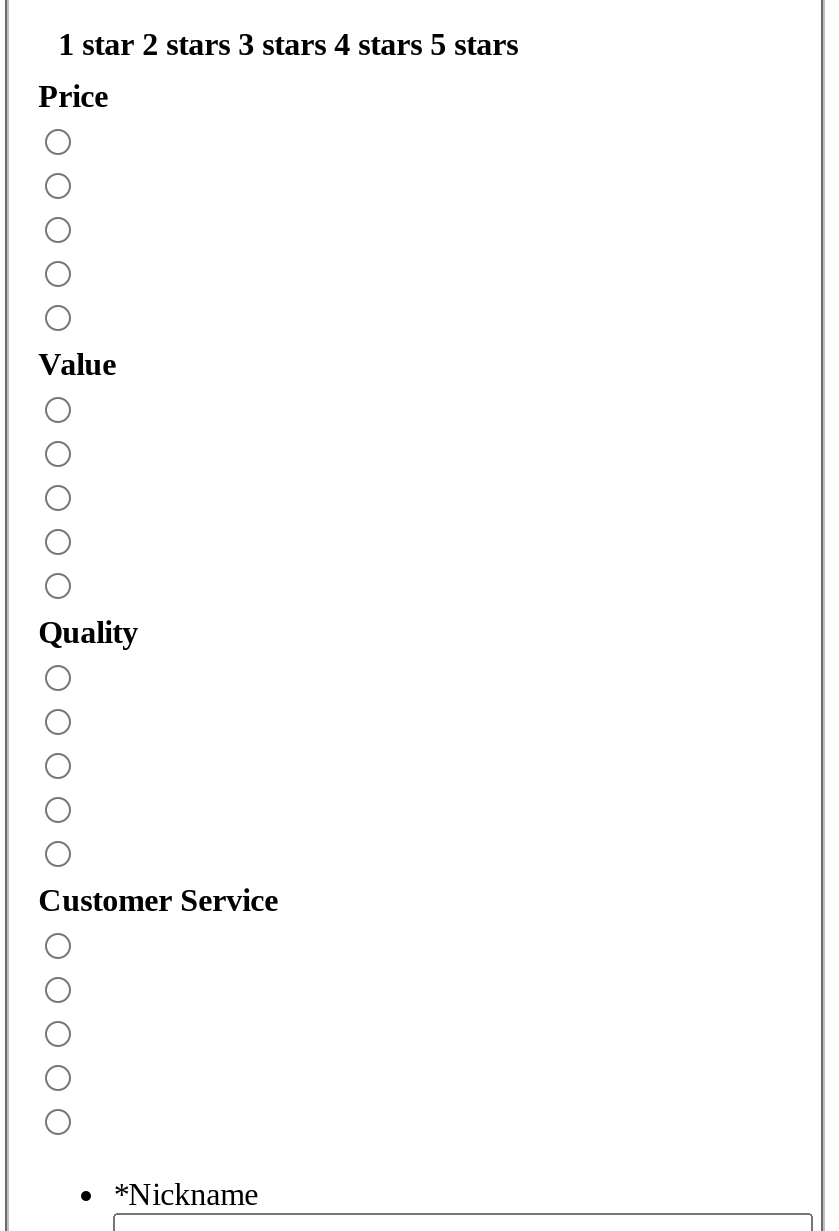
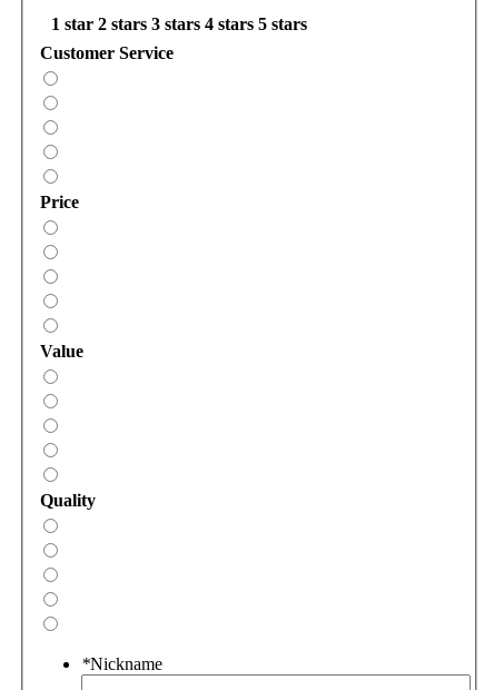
moved [38,79,138,649] -> [40,193,95,510]: Price | Value | Quality
moved [38,883,278,917] -> [40,44,173,63]: Customer Service

